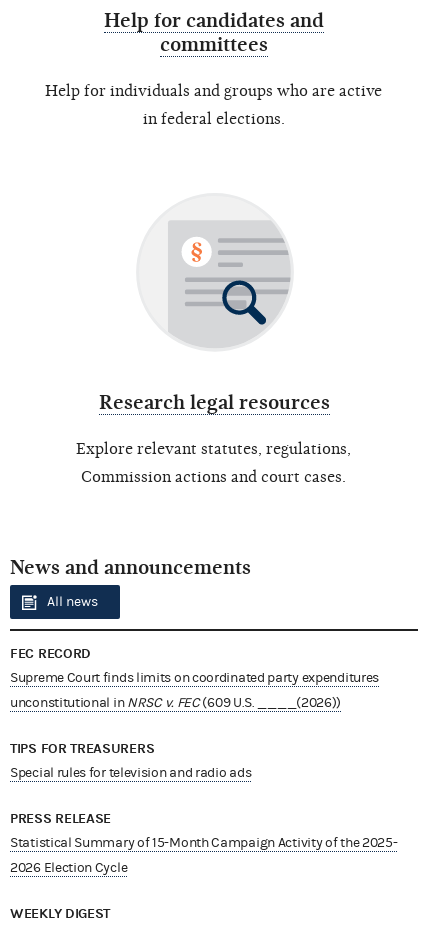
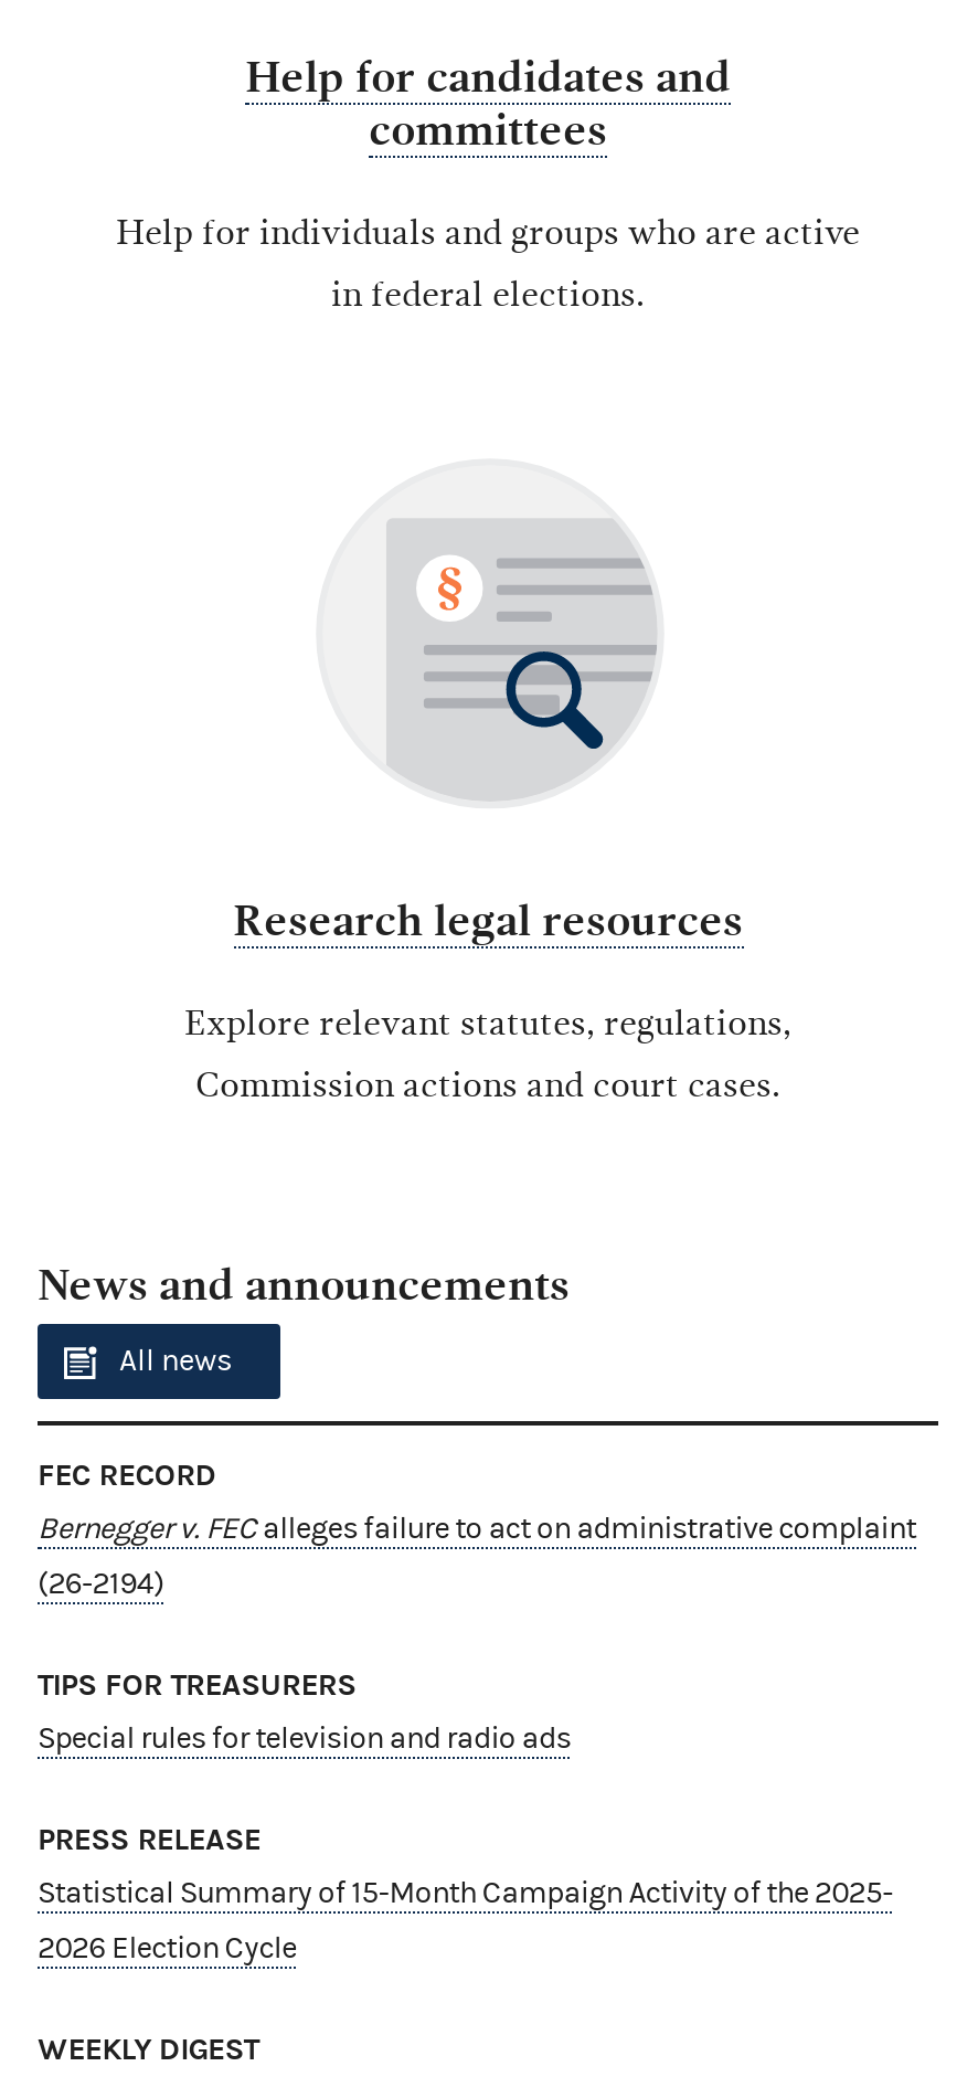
[10,669,379,685] Supreme Court finds limits on coordinated party expenditures -> [38,1511,916,1546] Bernegger v. FEC alleges failure to act on administrative complaint
[10,694,341,710] unconstitutional in NRSC v. FEC (609 U.S. ____(2026)) -> [38,1566,164,1601] (26-2194)

